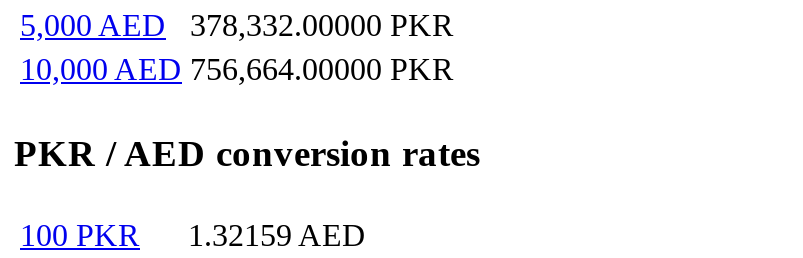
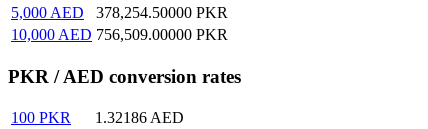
[20,8,454,42] 5,000 AED 378,332.00000 PKR -> [11,4,228,21] 5,000 AED 378,254.50000 PKR
[20,52,454,86] 10,000 AED 756,664.00000 PKR -> [11,26,228,43] 10,000 AED 756,509.00000 PKR
[20,219,366,253] 100 PKR 1.32159 AED -> [11,109,184,126] 100 PKR 1.32186 AED

